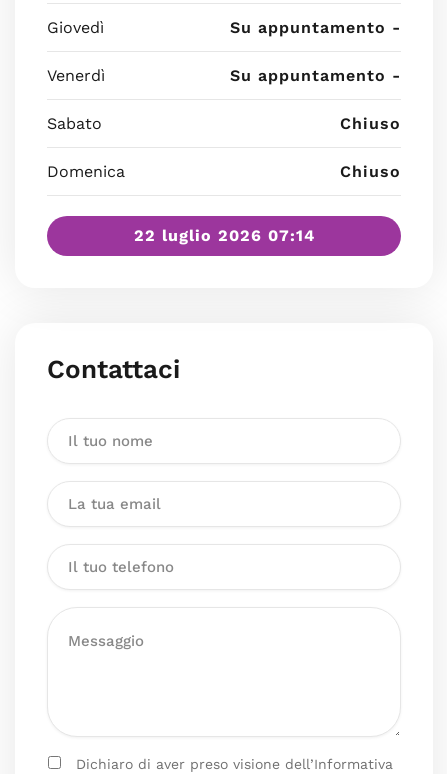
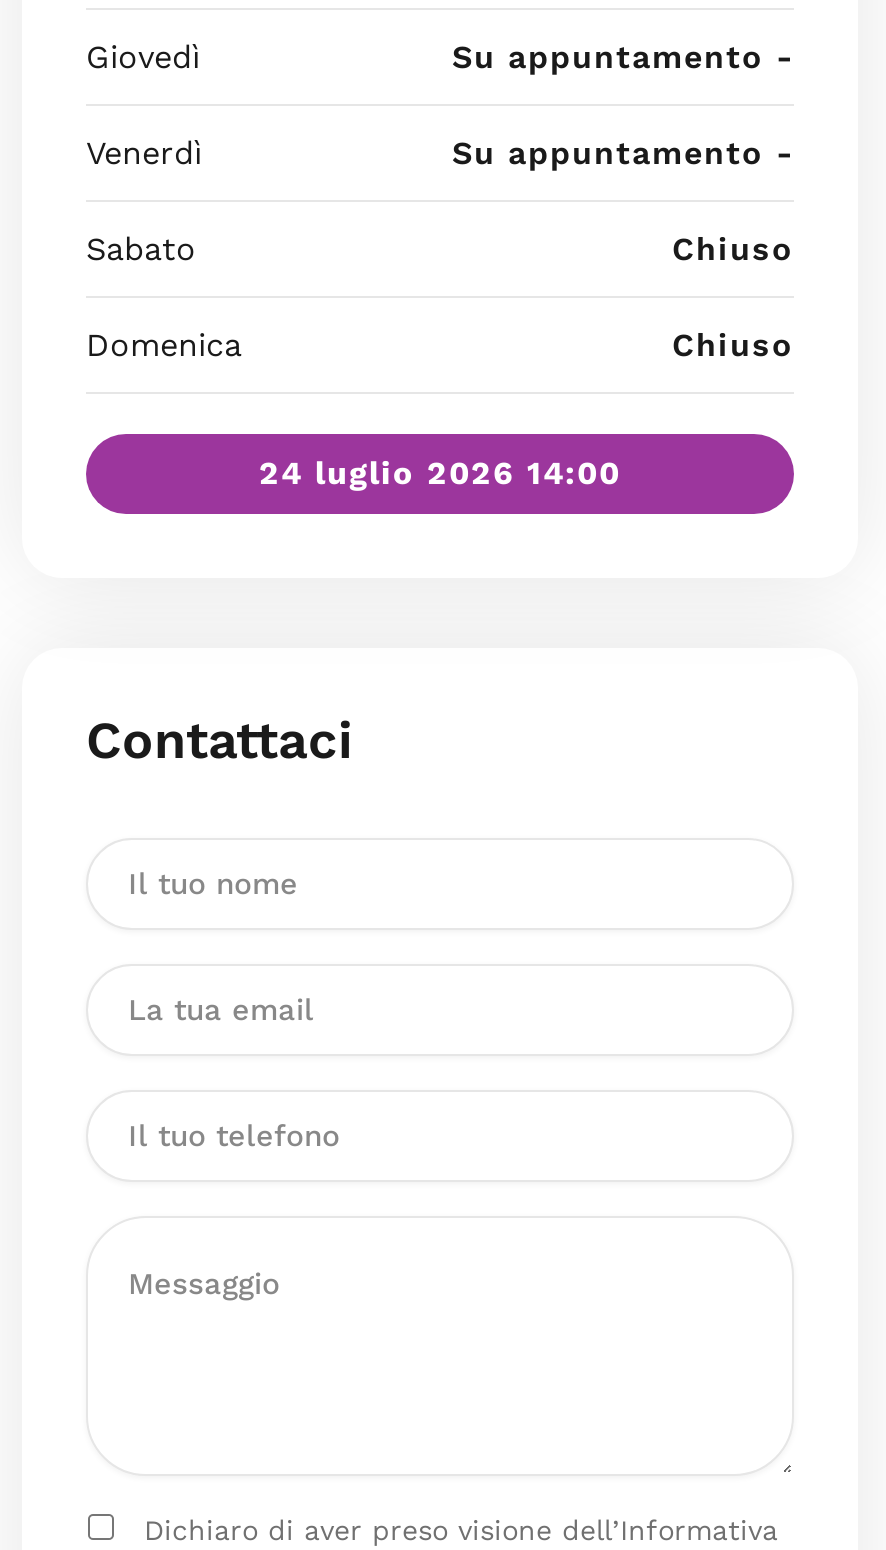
[133,226,314,245] 22 luglio 2026 07:14 -> [259,454,621,492] 24 luglio 2026 14:00

